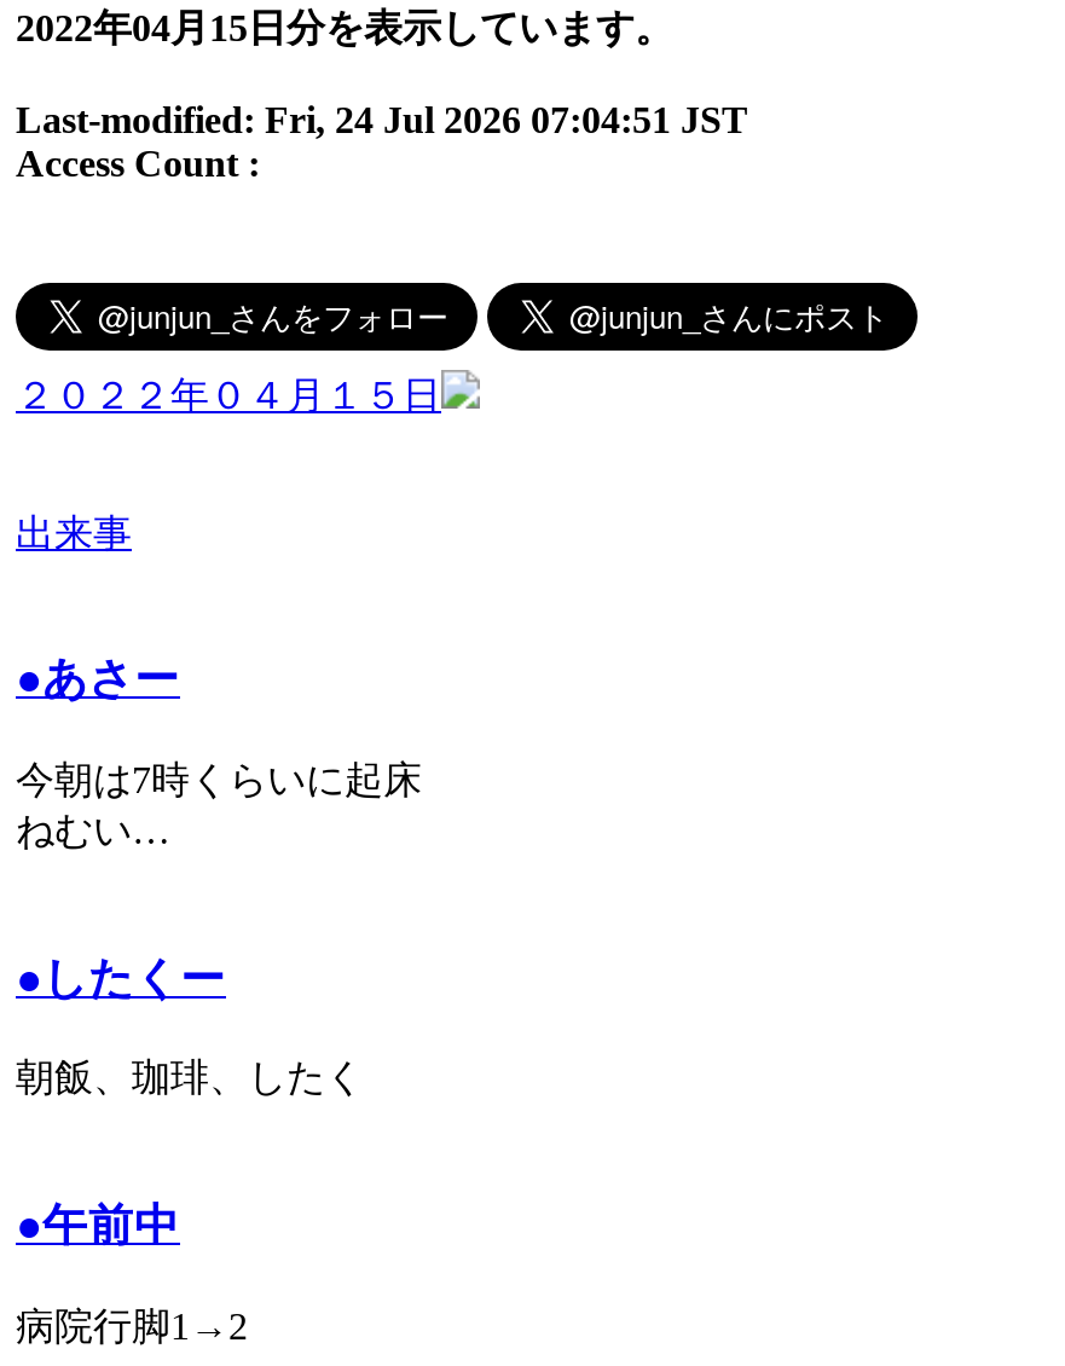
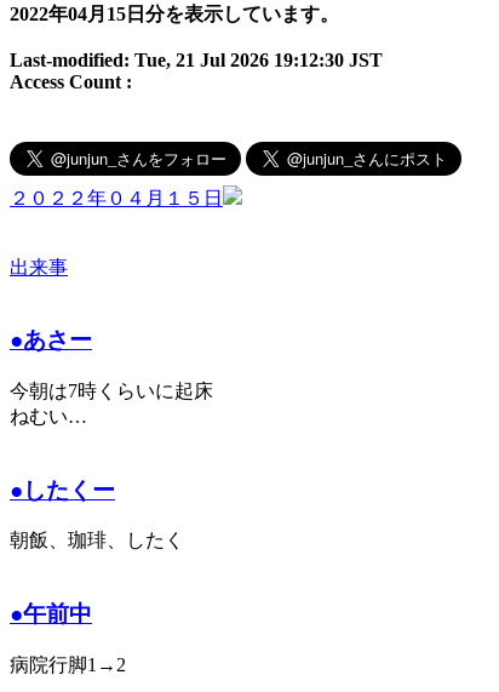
[16,100,748,141] Last-modified: Fri, 24 Jul 2026 07:04:51 JST -> [10,50,383,71] Last-modified: Tue, 21 Jul 2026 19:12:30 JST

